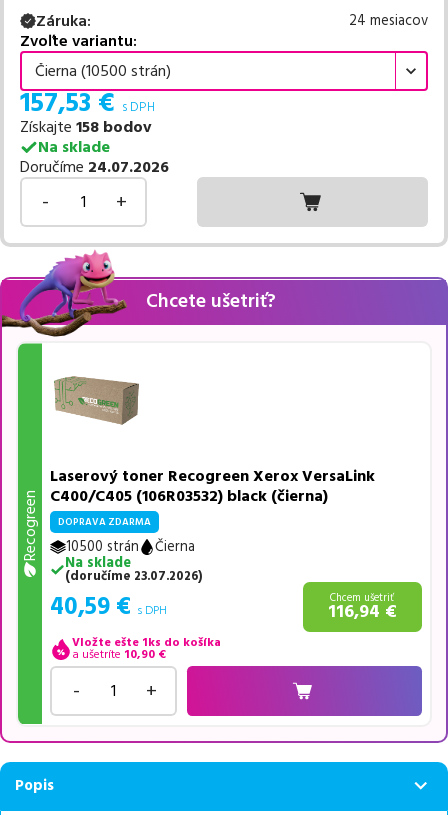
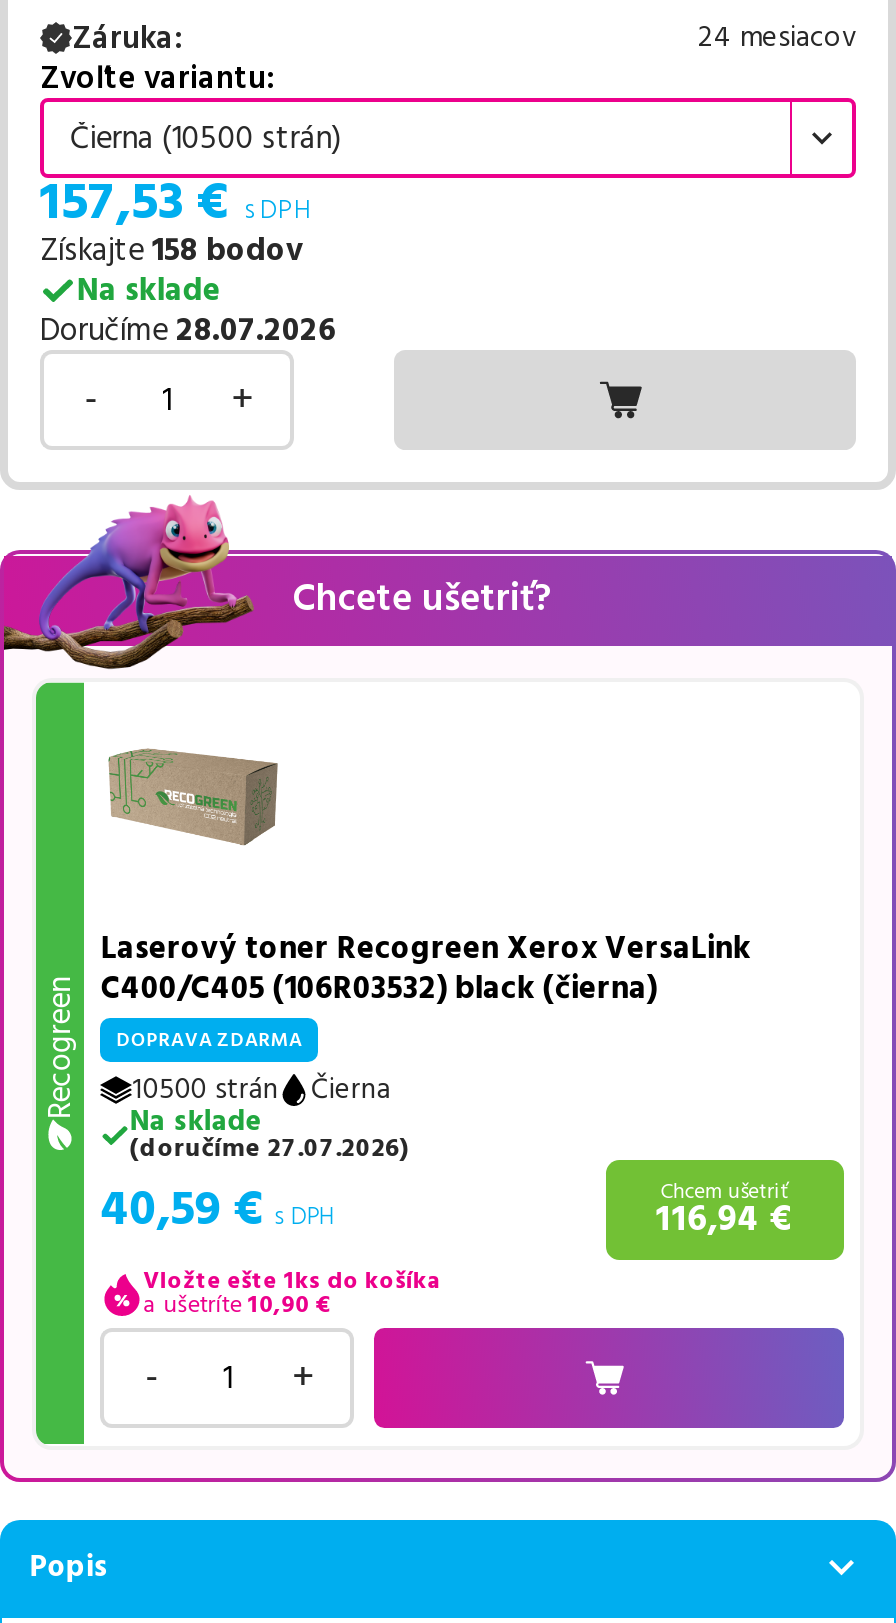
[20,156,169,178] Doručíme 24.07.2026 -> [40,308,336,352] Doručíme 28.07.2026
[65,567,202,585] (doručíme 23.07.2026) -> [130,1131,408,1167] (doručíme 27.07.2026)

